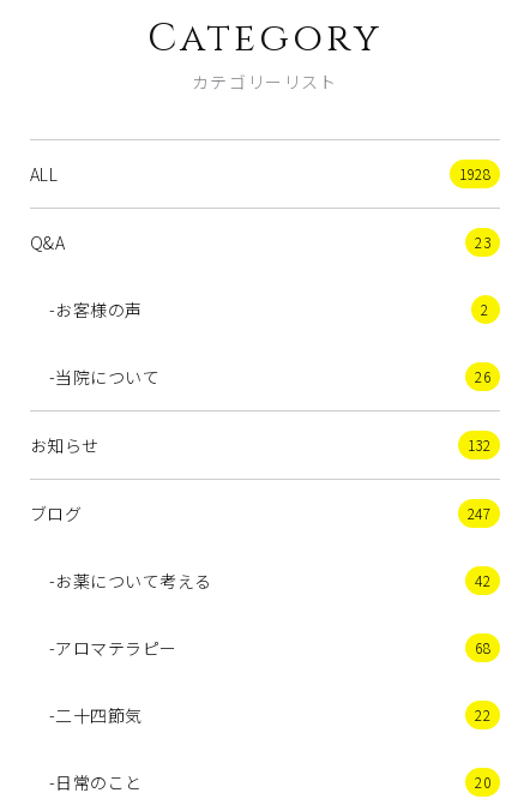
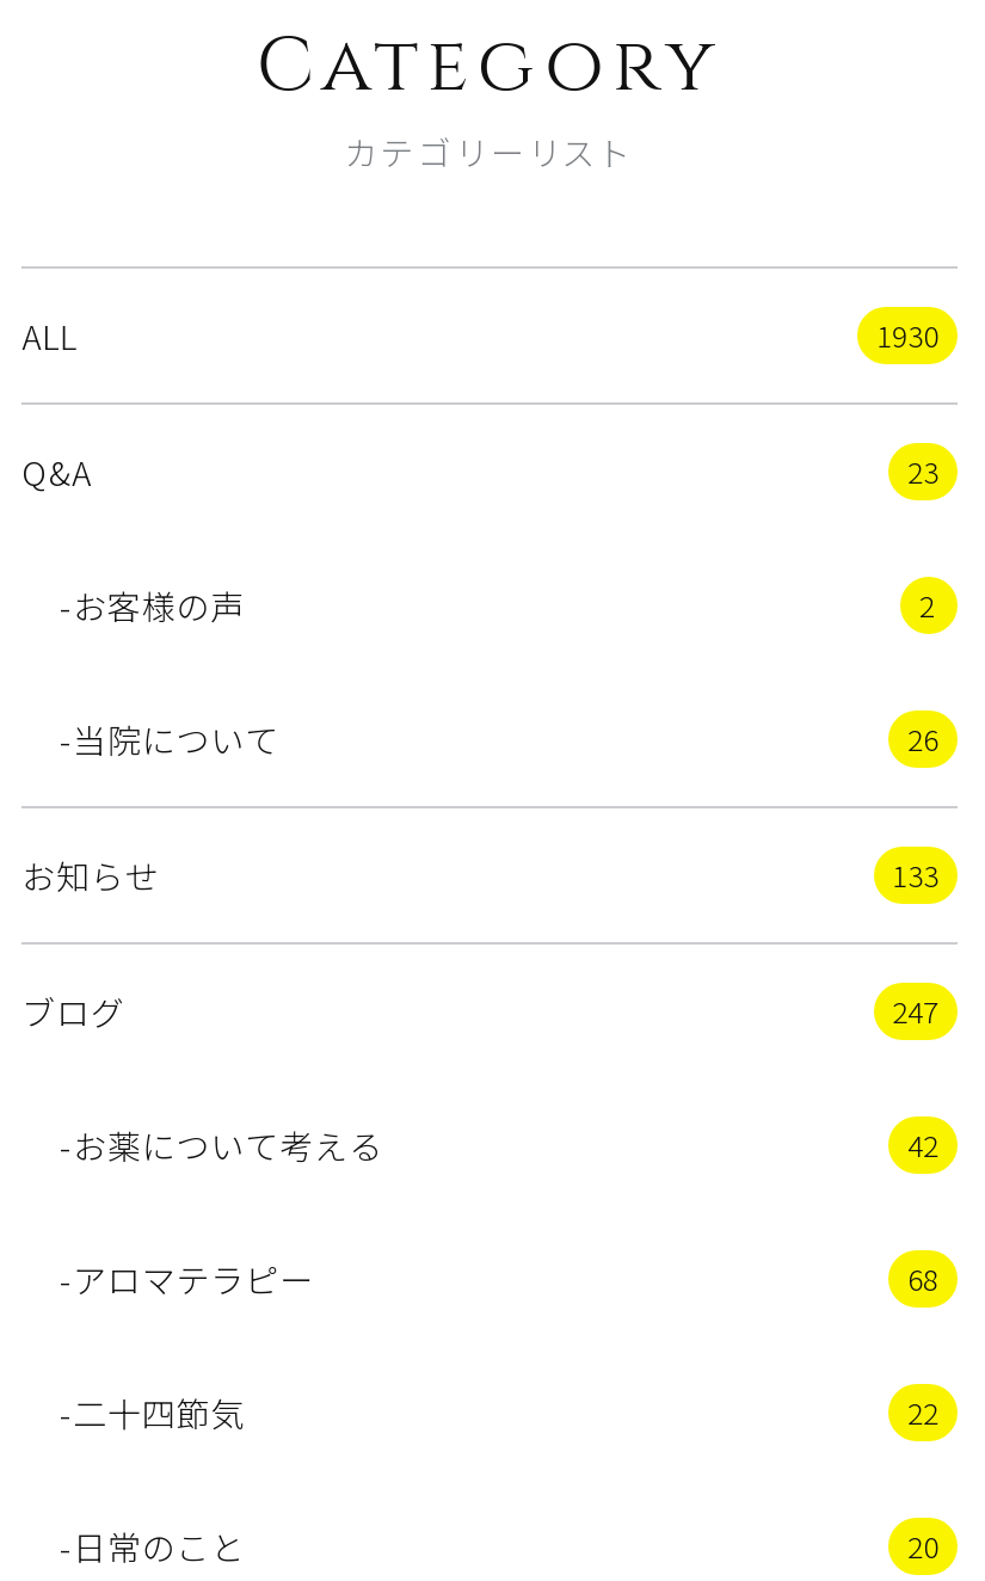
[459,163,490,184] 1928 -> [877,314,938,355] 1930
[467,434,490,455] 132 -> [892,854,938,894] 133

